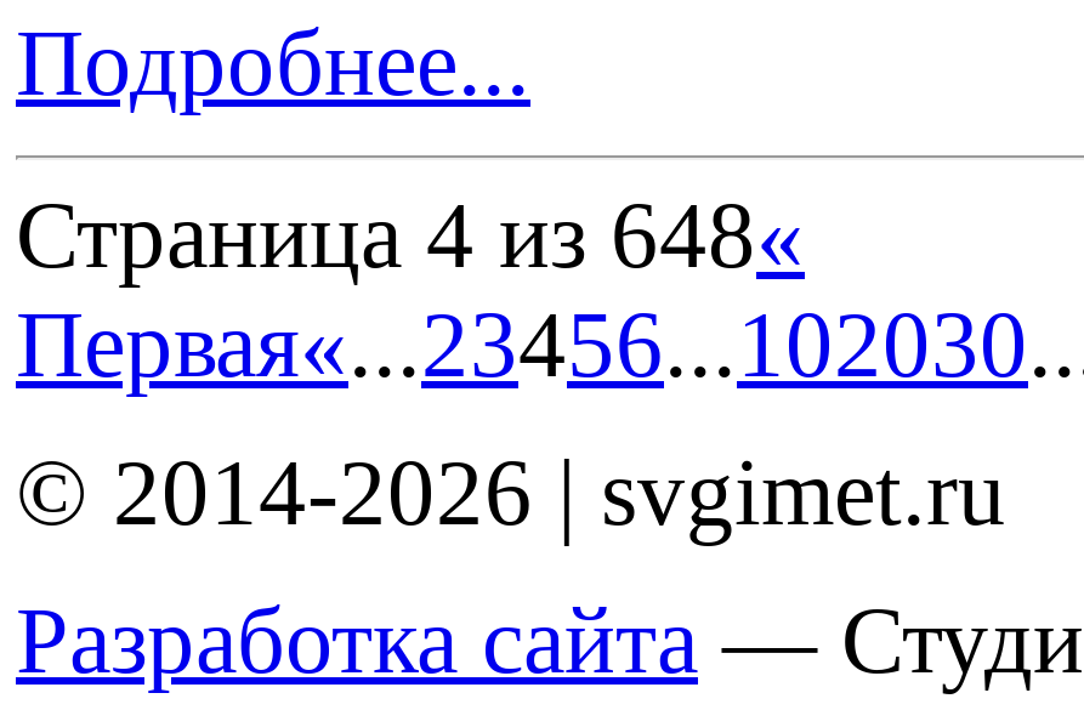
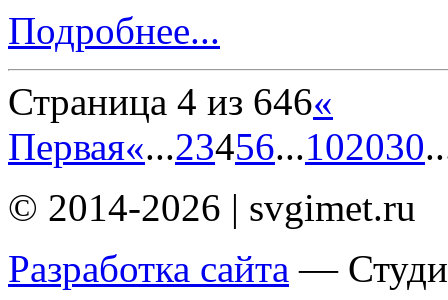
[16,183,805,287] Страница 4 из 648« -> [8,80,333,123] Страница 4 из 646«

